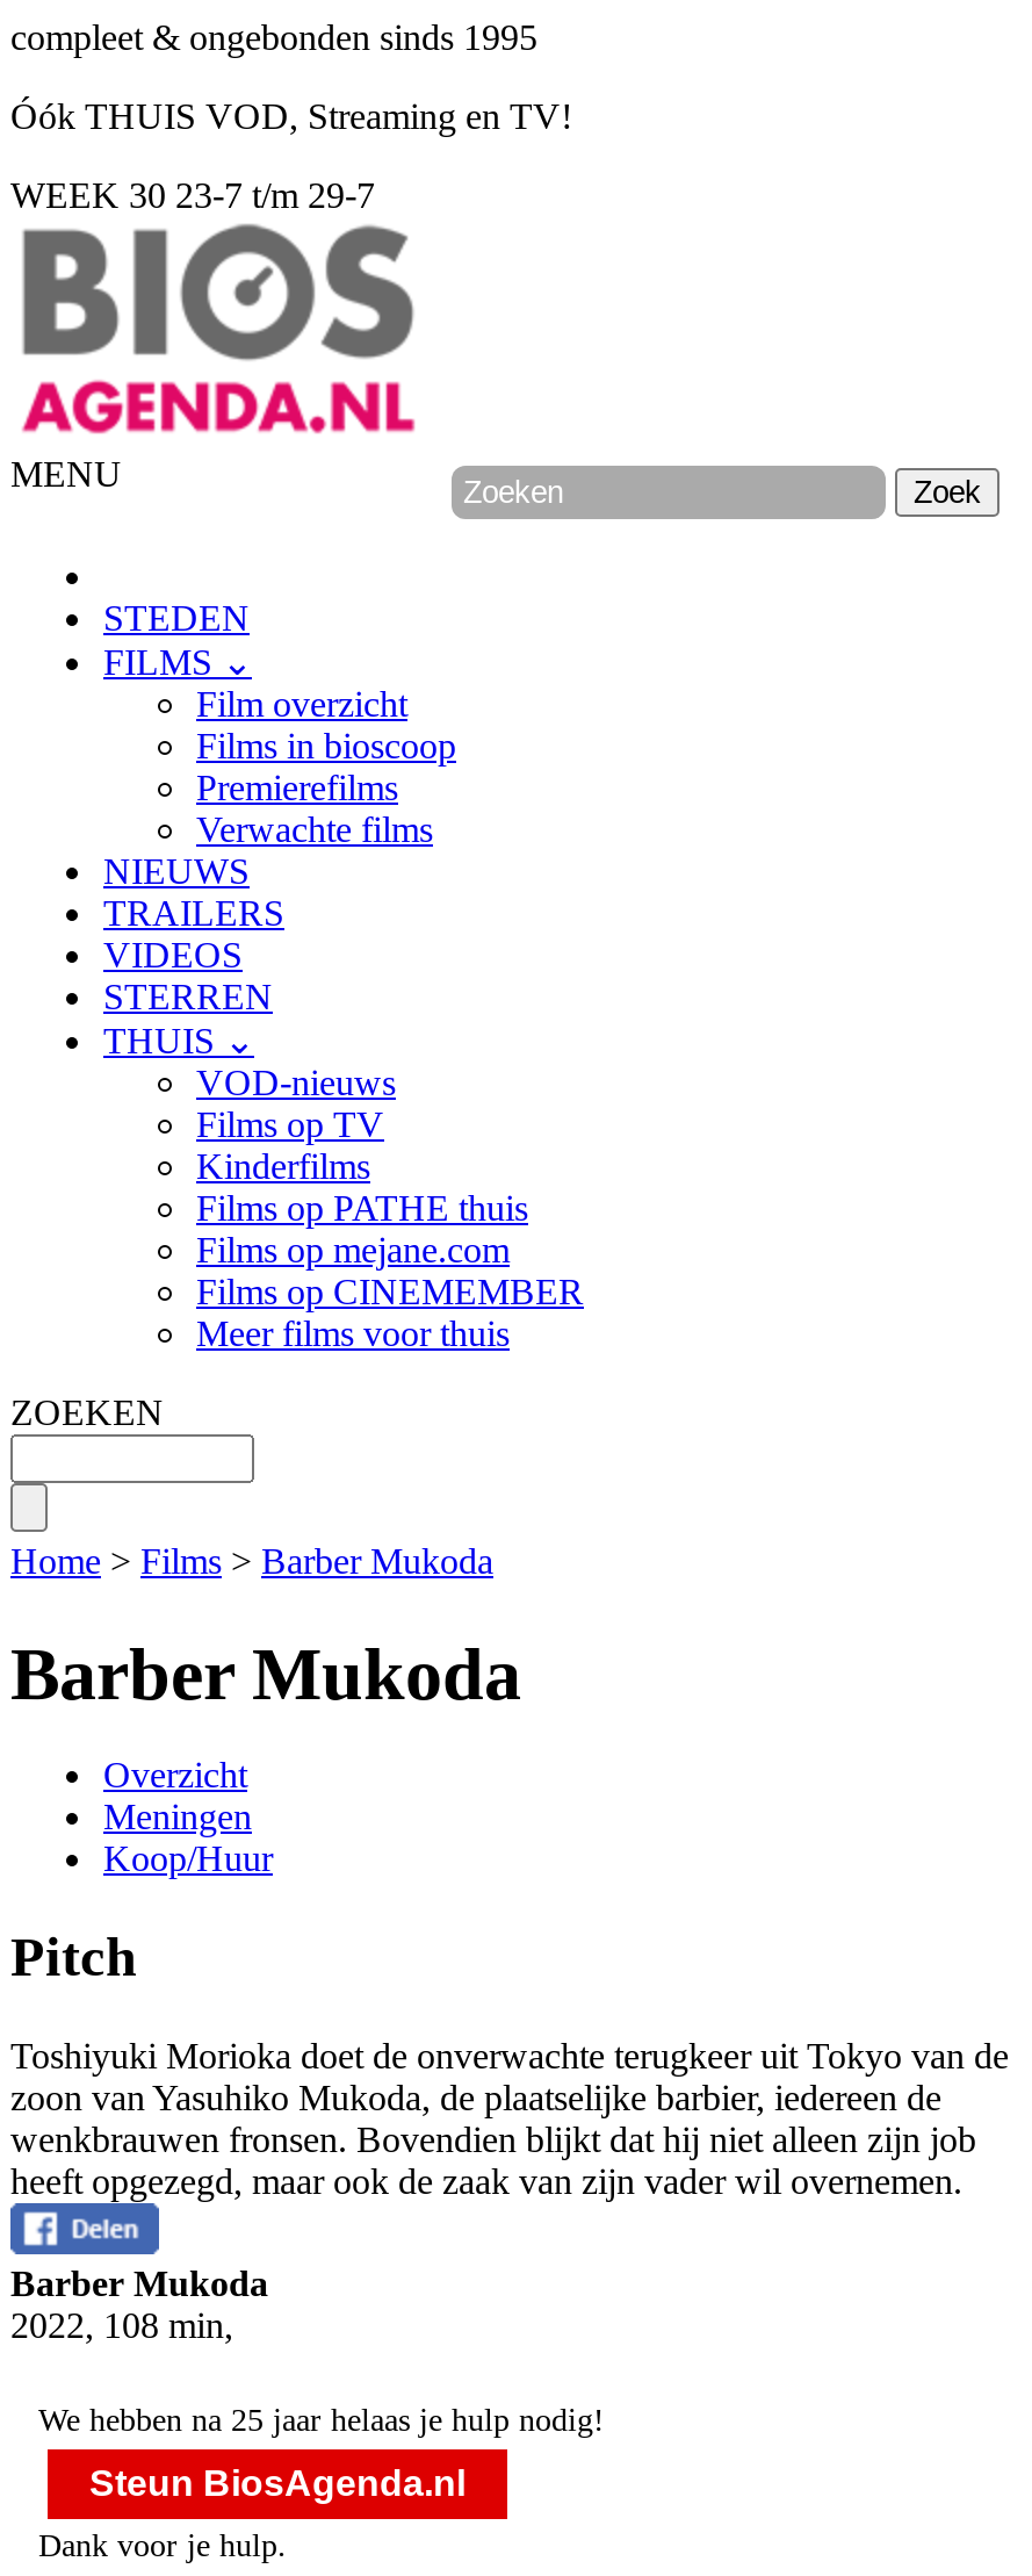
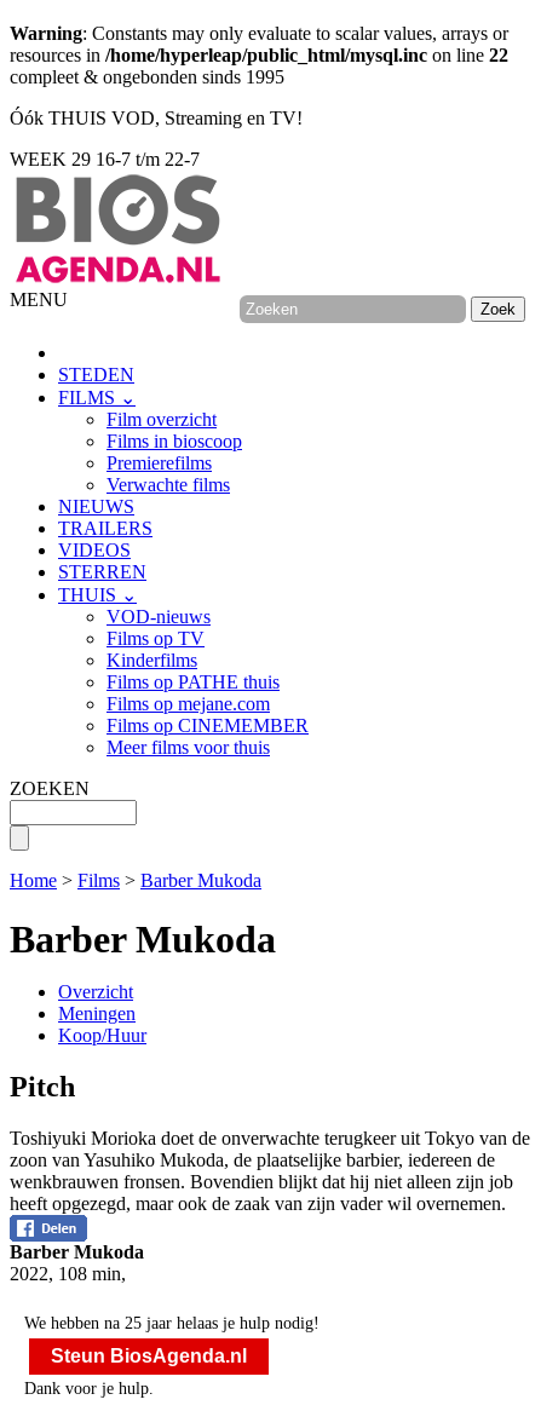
none -> [10,23,508,65] Warning: Constants may only evaluate to scalar values, arrays or | resources in /home/hyperleap/public_html/mysql.inc on line 22
[10,175,375,215] WEEK 30 23-7 t/m 29-7 -> [10,149,200,169] WEEK 29 16-7 t/m 22-7

